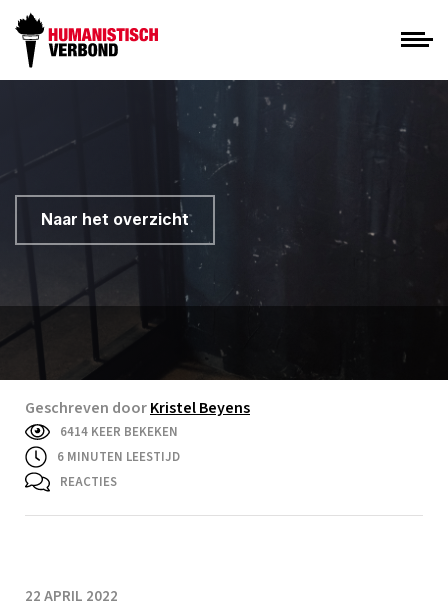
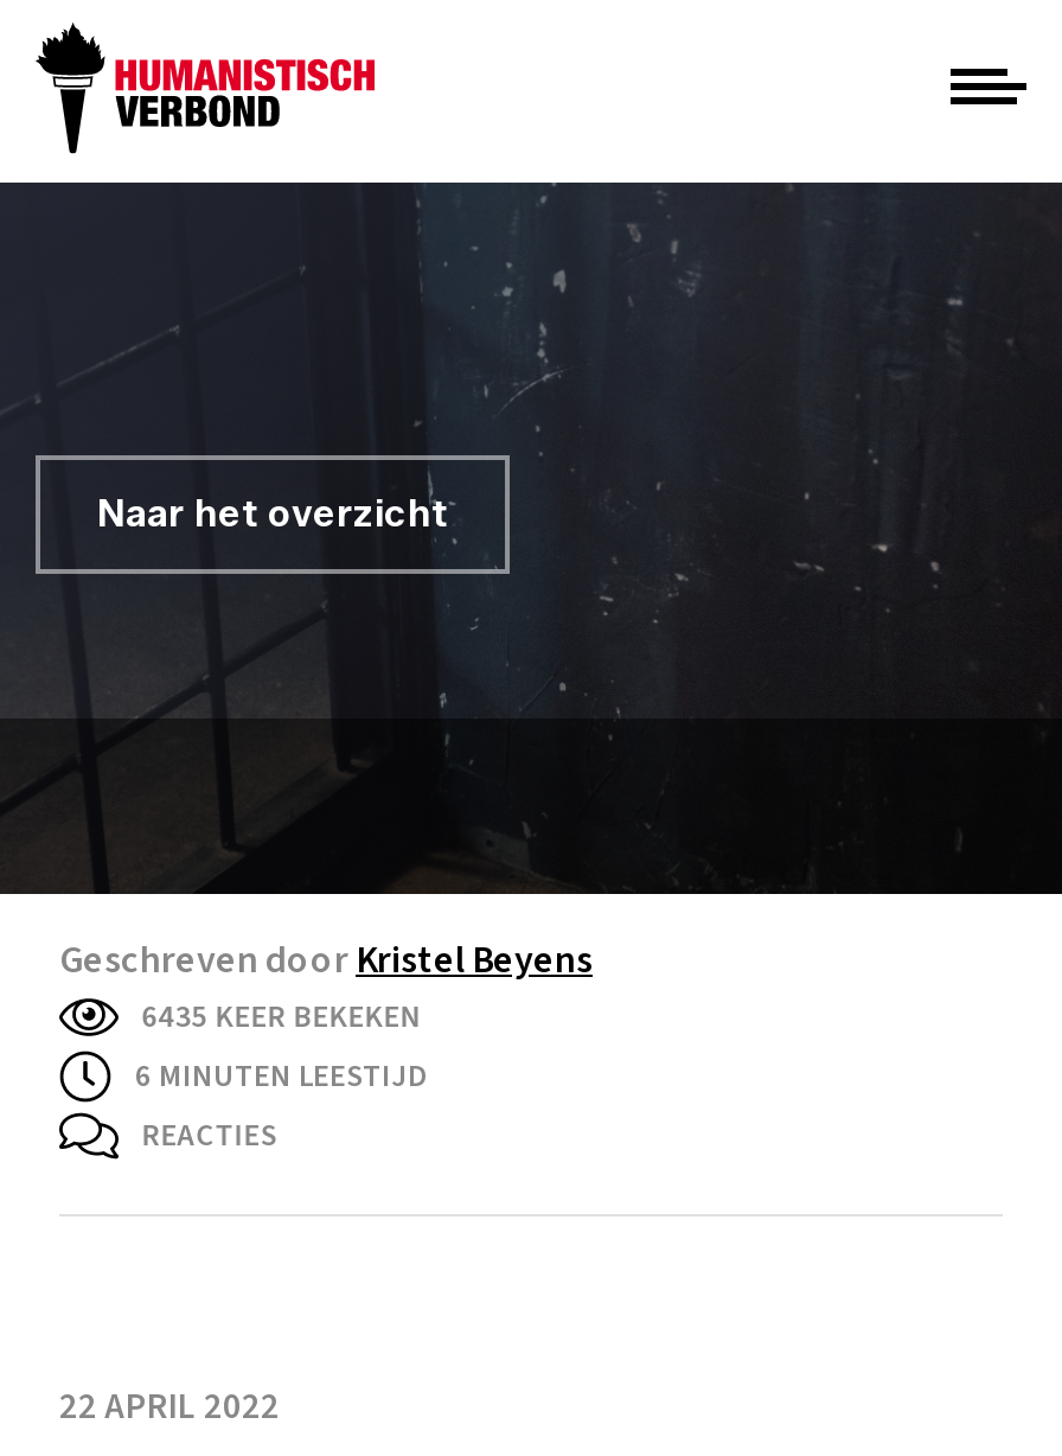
[60,423,178,441] 6414 KEER BEKEKEN -> [142,996,421,1039] 6435 KEER BEKEKEN

